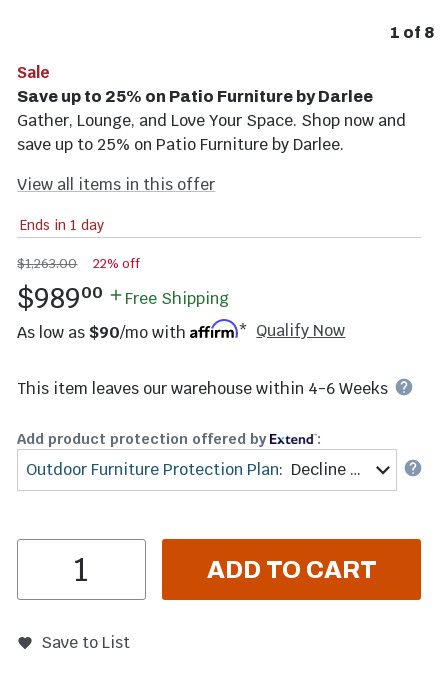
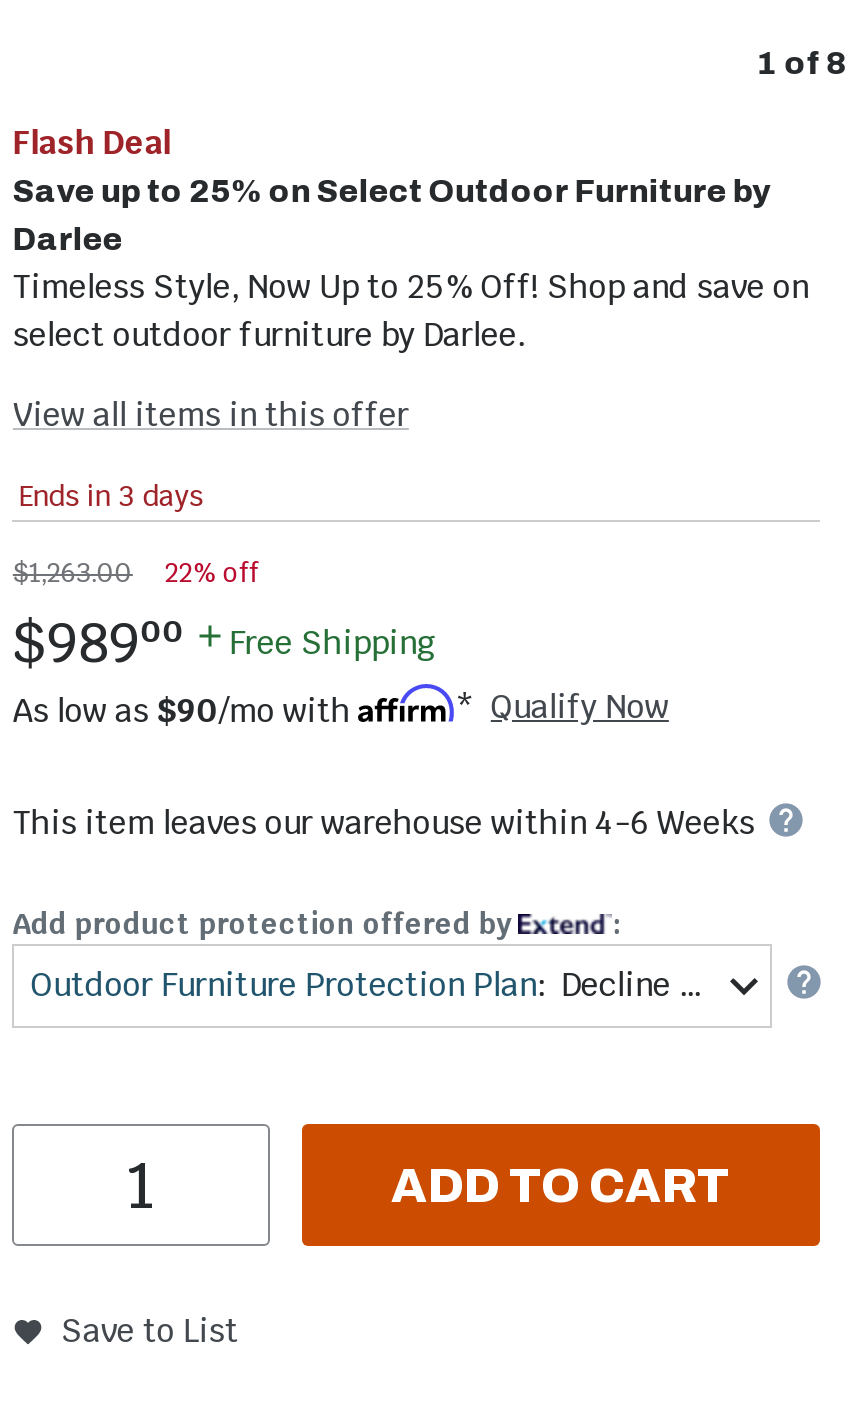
[17,62,406,155] Sale | Save up to 25% on Patio Furniture by Darlee | Gather, Lounge, and Love Your Space. Shop now and | save up to 25% on Patio Furniture by Darlee. -> [13,122,809,356] Flash Deal | Save up to 25% on Select Outdoor Furniture by | Darlee | Timeless Style, Now Up to 25% Off! Shop and save on | select outdoor furniture by Darlee.
[20,216,104,234] Ends in 1 day -> [19,478,203,514] Ends in 3 days

